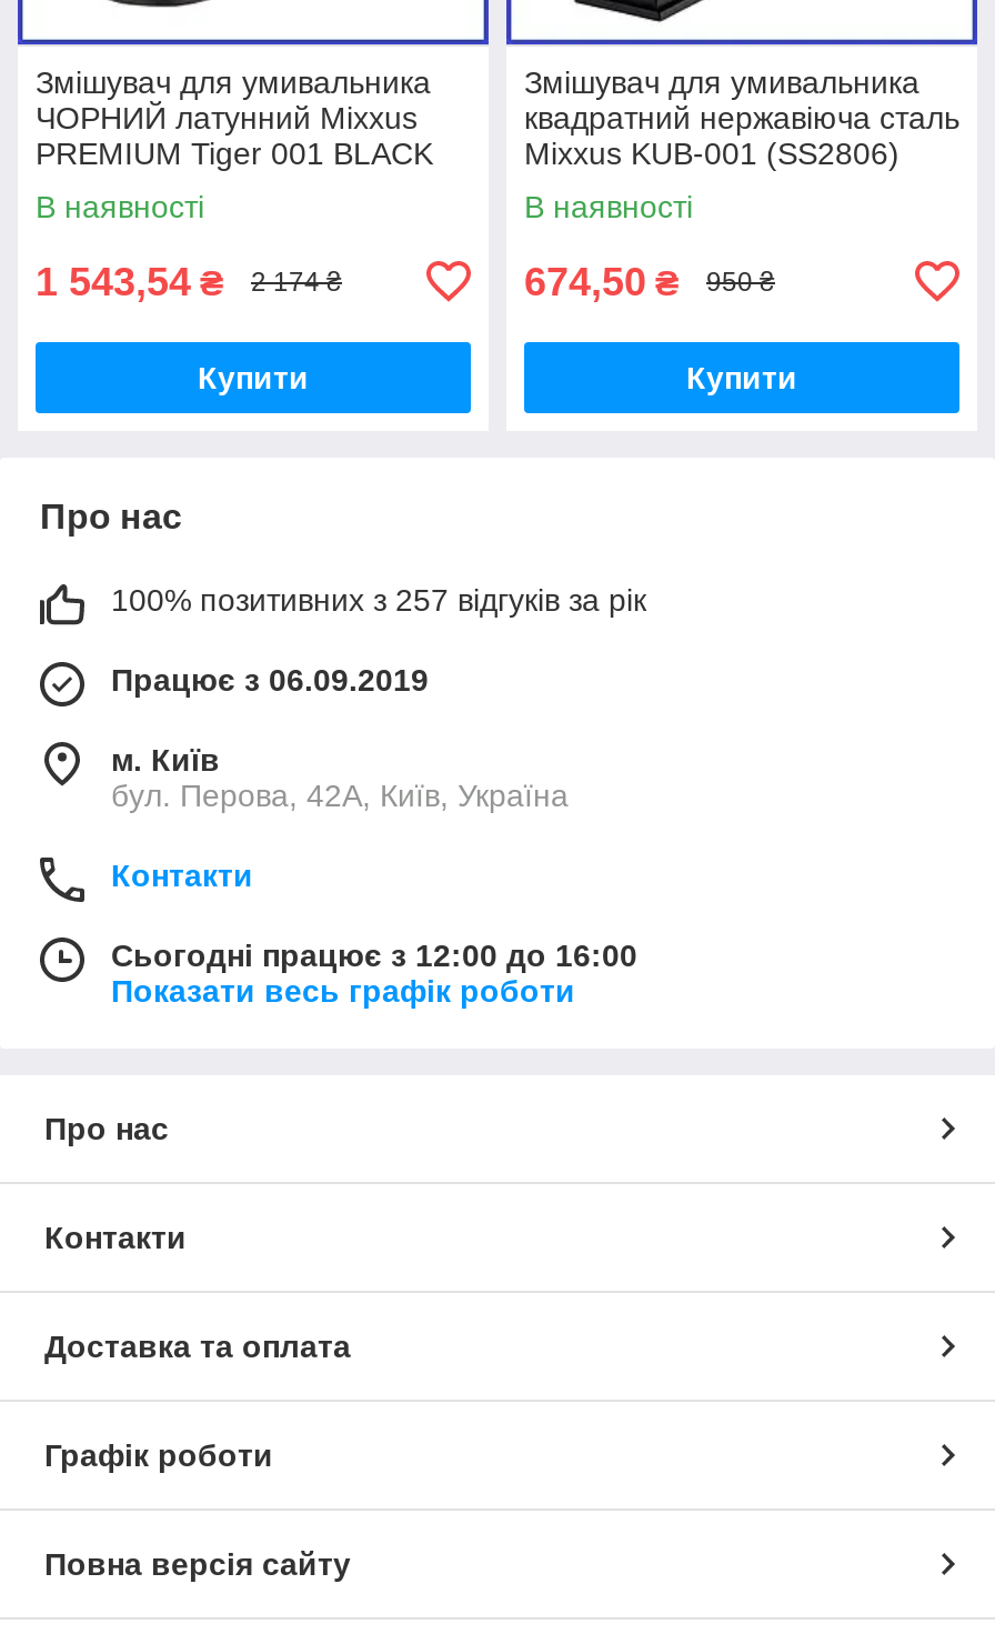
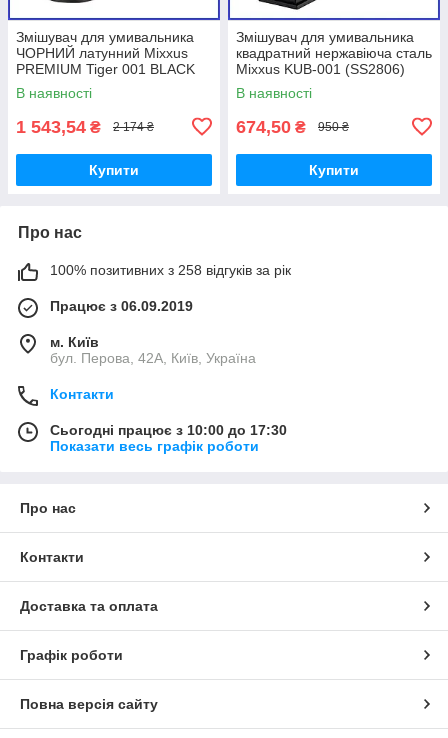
[111,581,646,617] 100% позитивних з 257 відгуків за рік -> [50,262,291,278] 100% позитивних з 258 відгуків за рік
[111,937,637,972] Сьогодні працює з 12:00 до 16:00 -> [50,422,287,438] Сьогодні працює з 10:00 до 17:30

